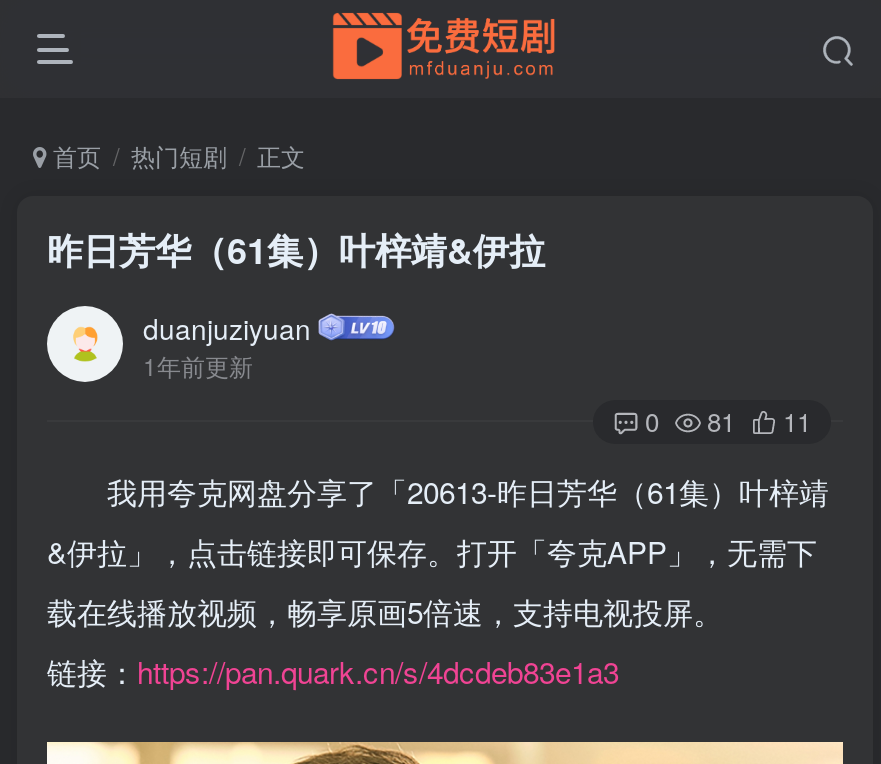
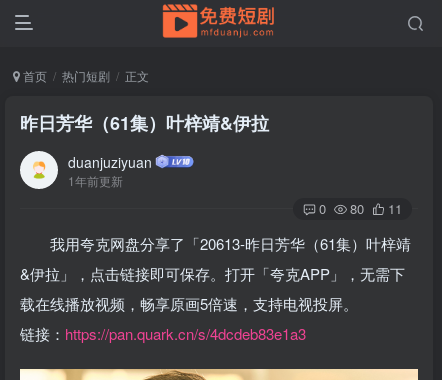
[645,402,811,440] 0 81 11 -> [319,199,402,218] 0 80 11

